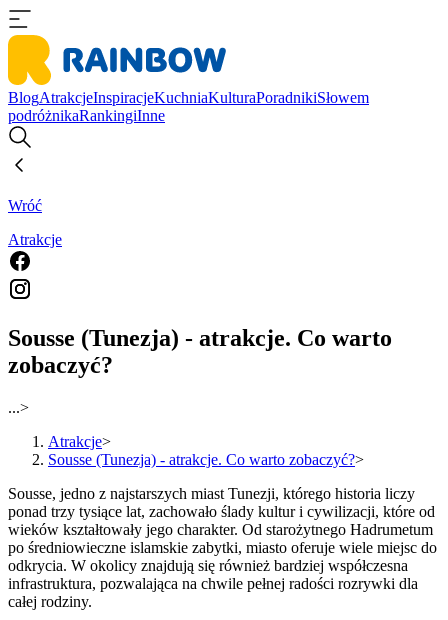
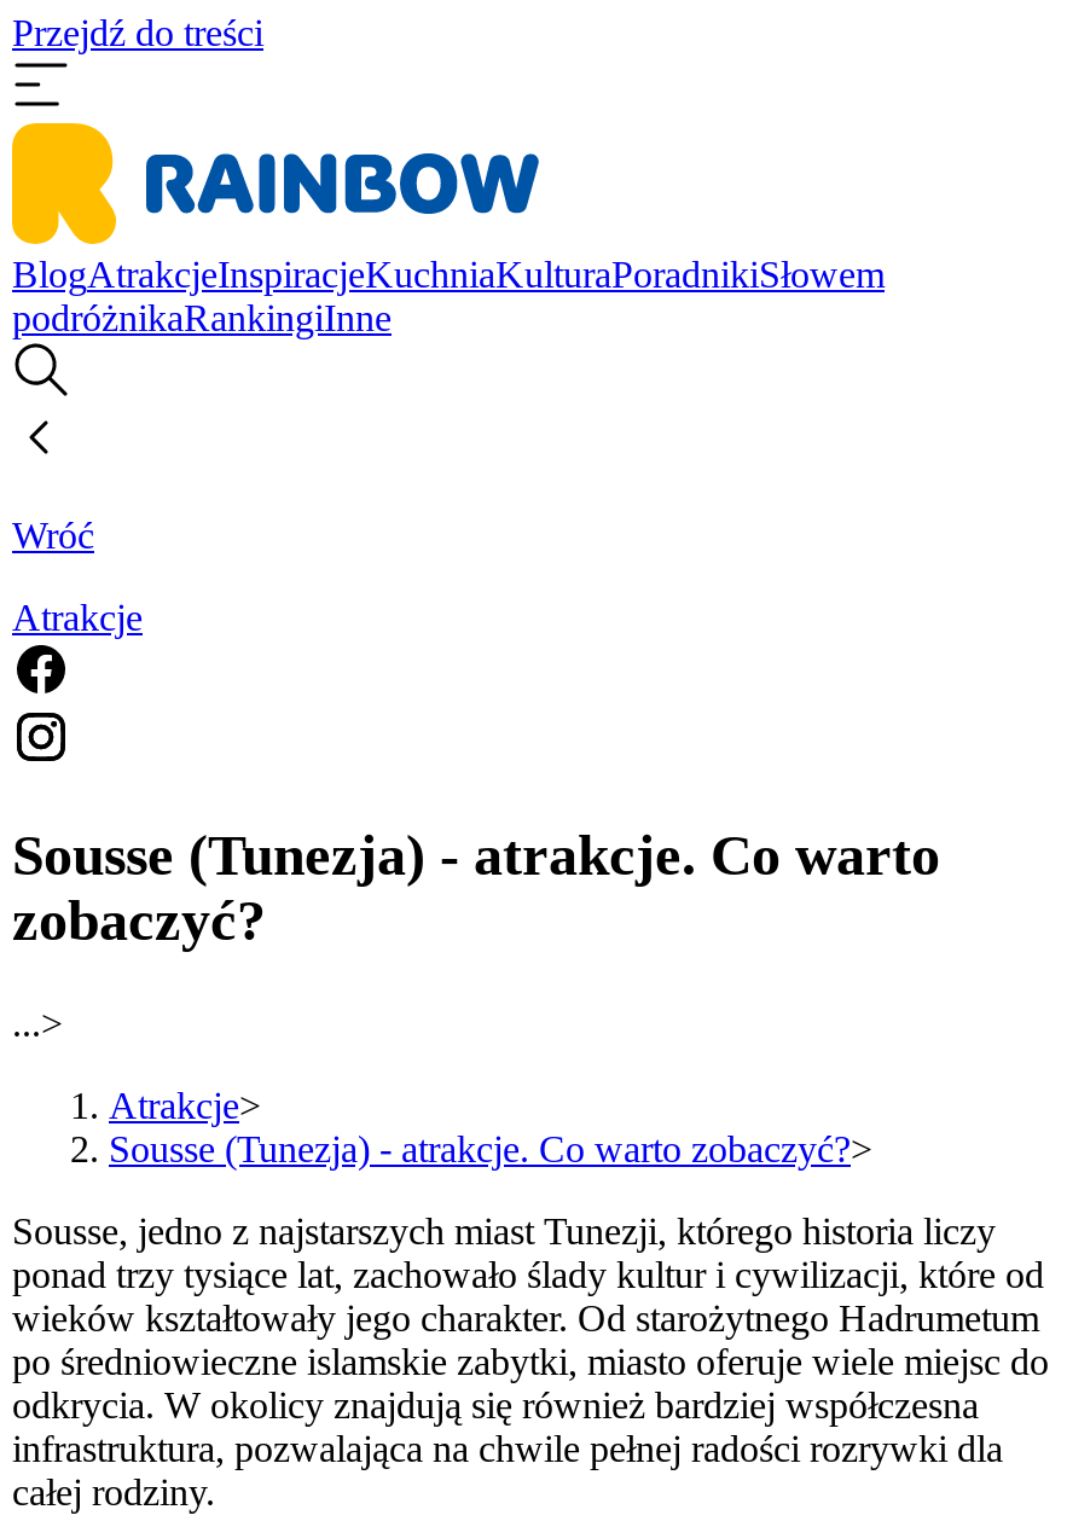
none -> [12,12,263,53] Przejdź do treści

